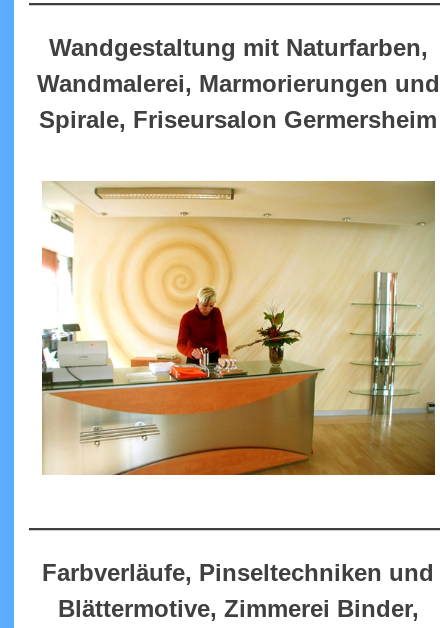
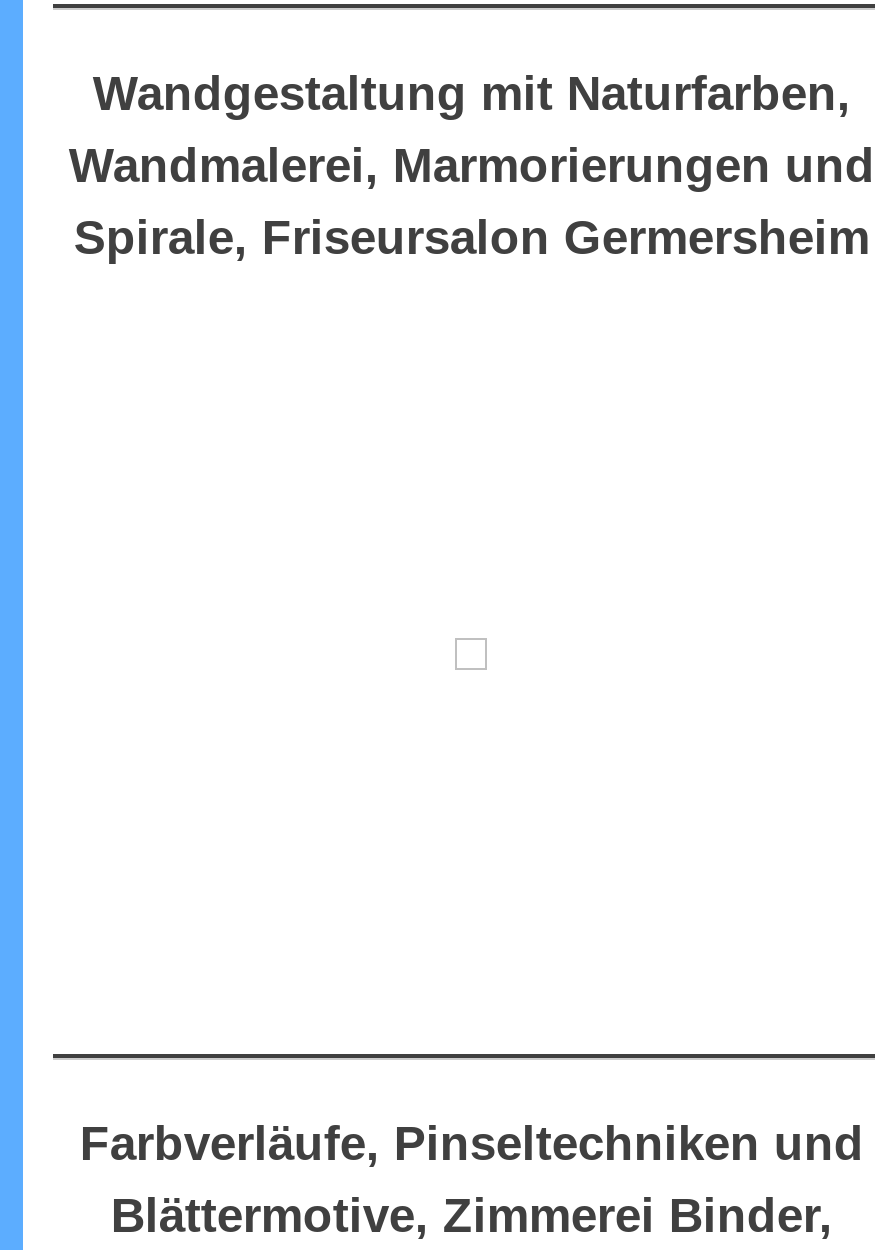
[41,180,436,476] [image] -> none

